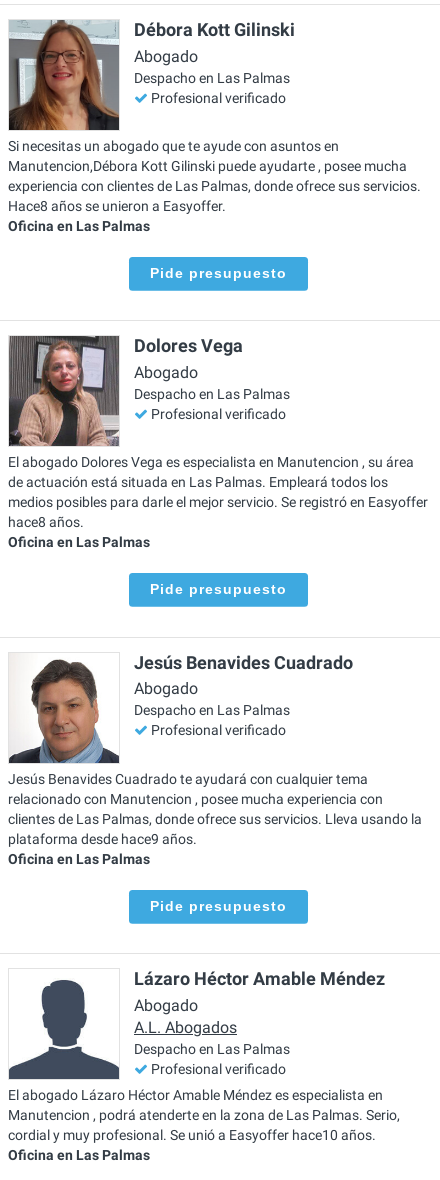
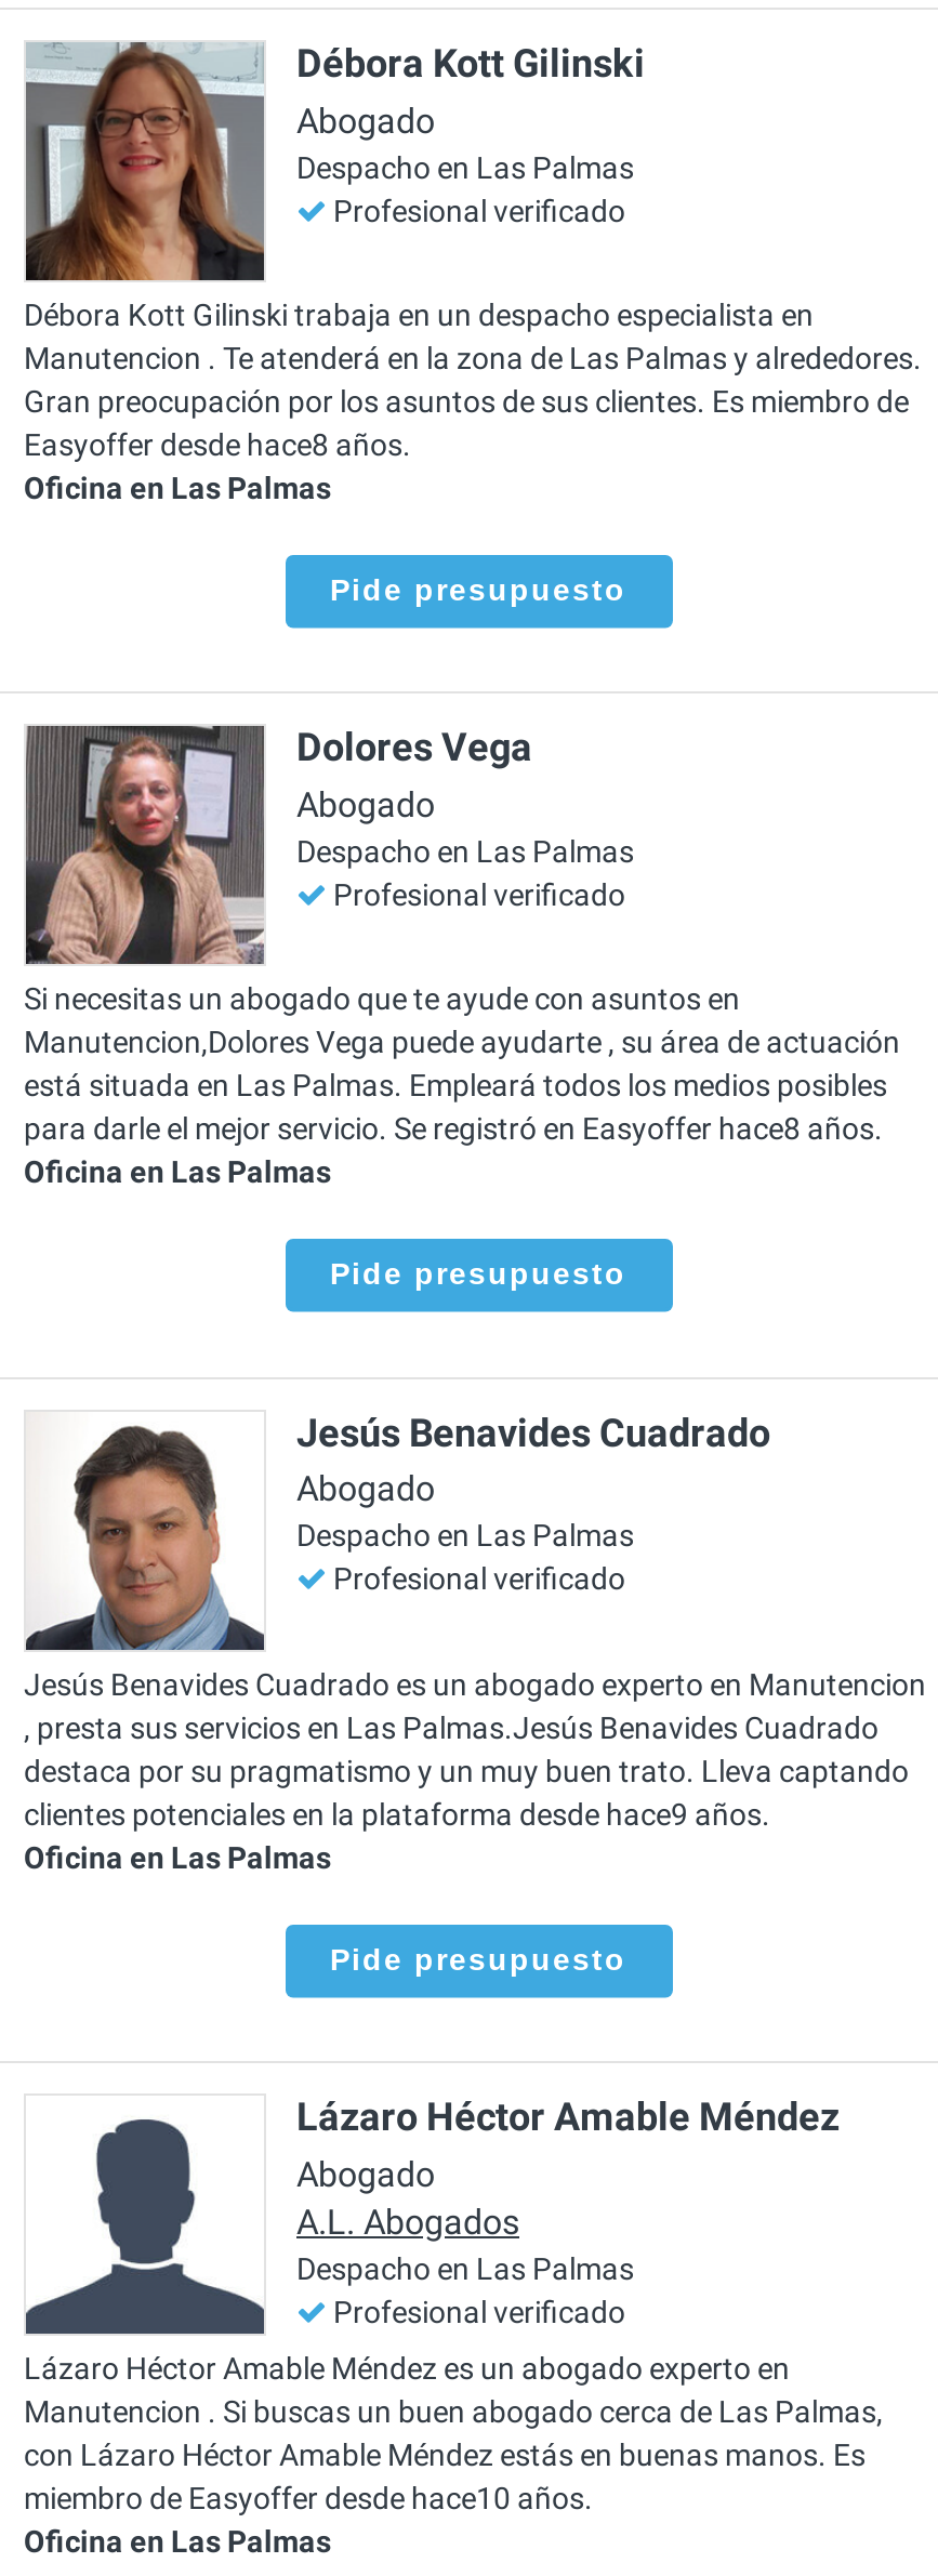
moved [8,138,339,154] -> [24,982,740,1017]: Si necesitas un abogado que te ayude con asuntos en
[8,158,421,214] Manutencion,Débora Kott Gilinski puede ayudarte , posee mucha | experiencia con clientes de Las Palmas, donde ofrece sus servicios. | Hace8 años se unieron a Easyoffer. -> [24,298,922,462] Débora Kott Gilinski trabaja en un despacho especialista en | Manutencion . Te atenderá en la zona de Las Palmas y alrededores. | Gran preocupación por los asuntos de sus clientes. Es miembro de | Easyoffer desde hace8 años.
[8,454,428,530] El abogado Dolores Vega es especialista en Manutencion , su área | de actuación está situada en Las Palmas. Empleará todos los | medios posibles para darle el mejor servicio. Se registró en Easyoffer | hace8 años. -> [24,1026,900,1147] Manutencion,Dolores Vega puede ayudarte , su área de actuación | está situada en Las Palmas. Empleará todos los medios posibles | para darle el mejor servicio. Se registró en Easyoffer hace8 años.
[8,771,422,847] Jesús Benavides Cuadrado te ayudará con cualquier tema | relacionado con Manutencion , posee mucha experiencia con | clientes de Las Palmas, donde ofrece sus servicios. Lleva usando la | plataforma desde hace9 años. -> [24,1667,926,1831] Jesús Benavides Cuadrado es un abogado experto en Manutencion | , presta sus servicios en Las Palmas.Jesús Benavides Cuadrado | destaca por su pragmatismo y un muy buen trato. Lleva captando | clientes potenciales en la plataforma desde hace9 años.
[8,1087,400,1143] El abogado Lázaro Héctor Amable Méndez es especialista en | Manutencion , podrá atenderte en la zona de Las Palmas. Serio, | cordial y muy profesional. Se unió a Easyoffer hace10 años. -> [24,2351,883,2516] Lázaro Héctor Amable Méndez es un abogado experto en | Manutencion . Si buscas un buen abogado cerca de Las Palmas, | con Lázaro Héctor Amable Méndez estás en buenas manos. Es | miembro de Easyoffer desde hace10 años.

